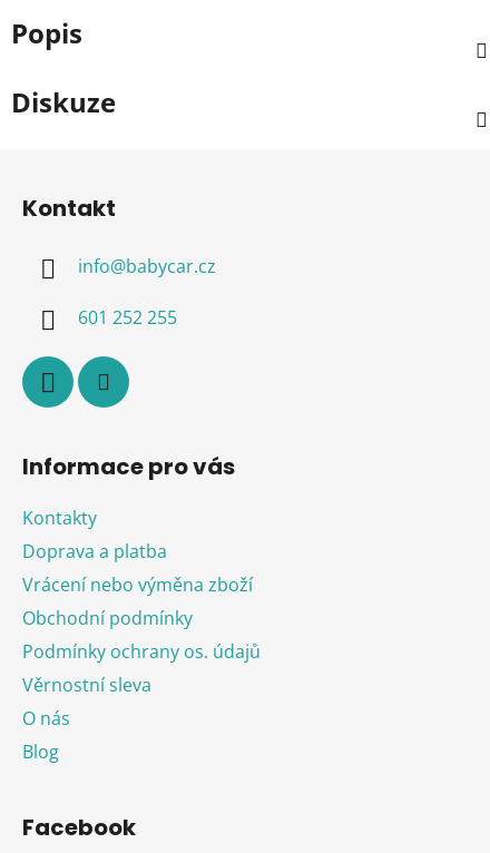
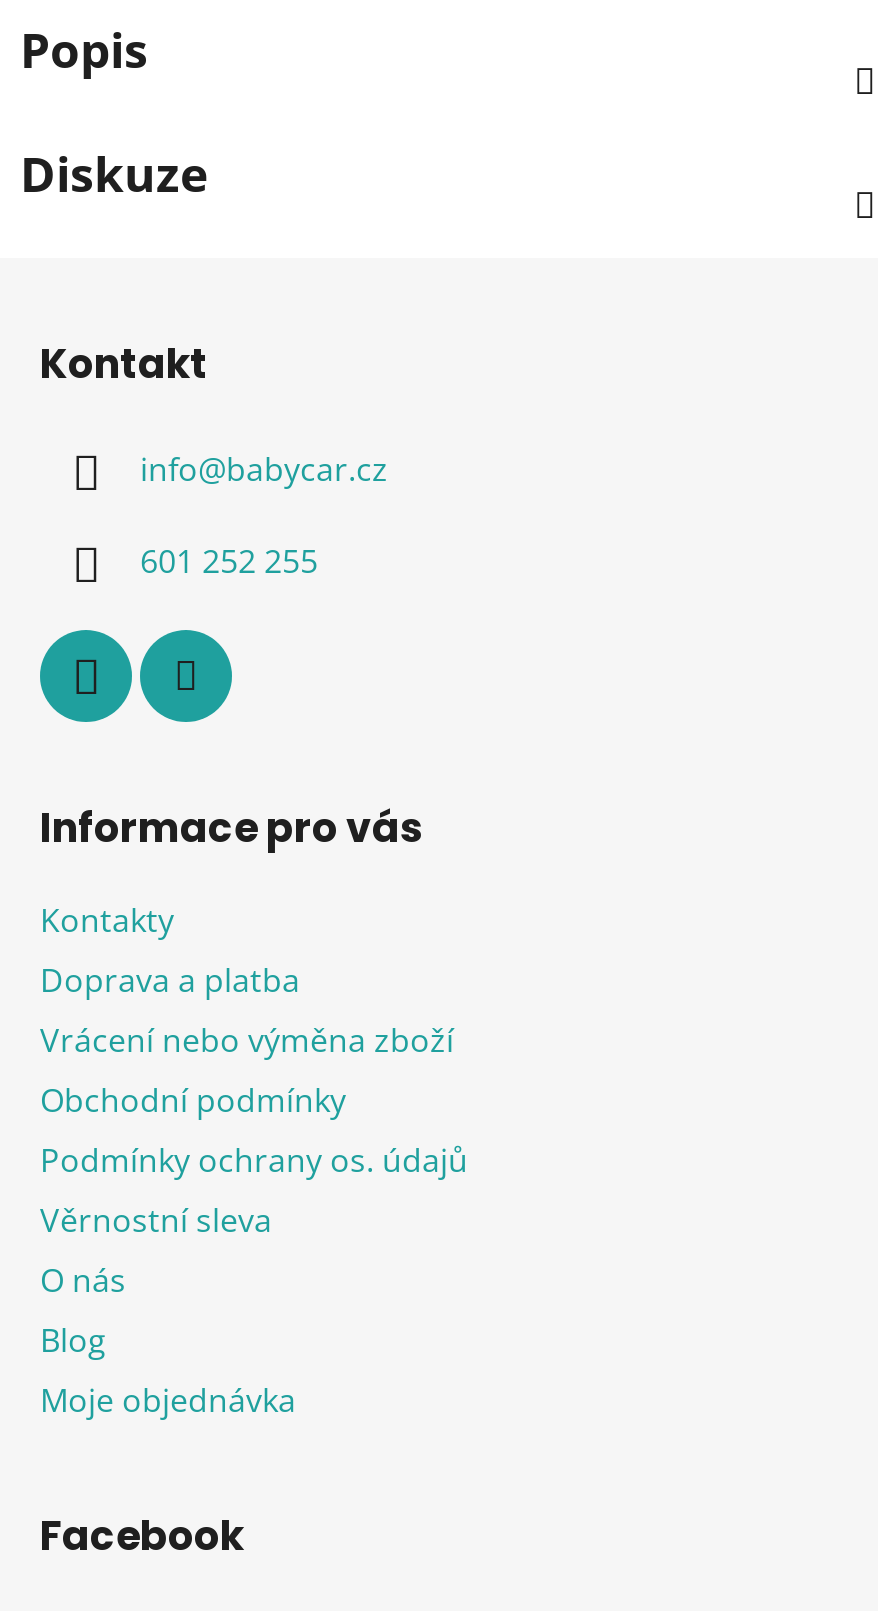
none -> [40,1377,296,1421] Moje objednávka

